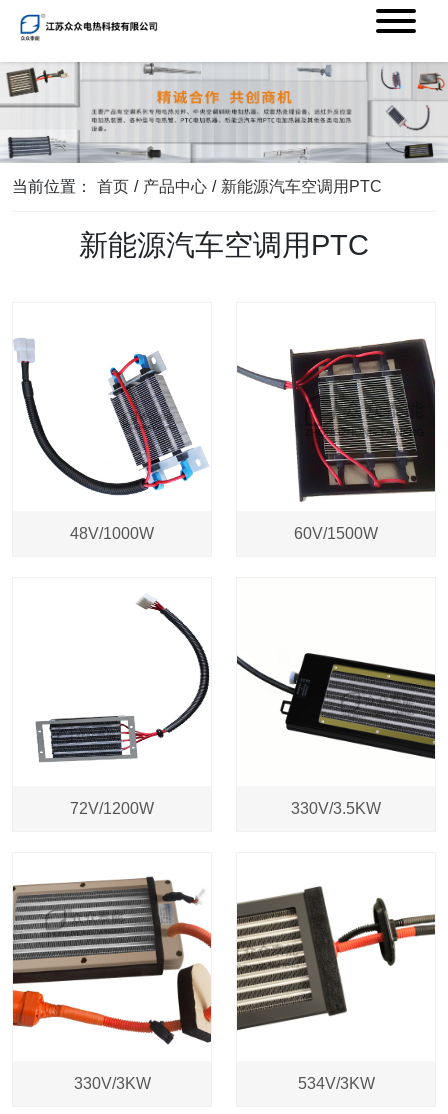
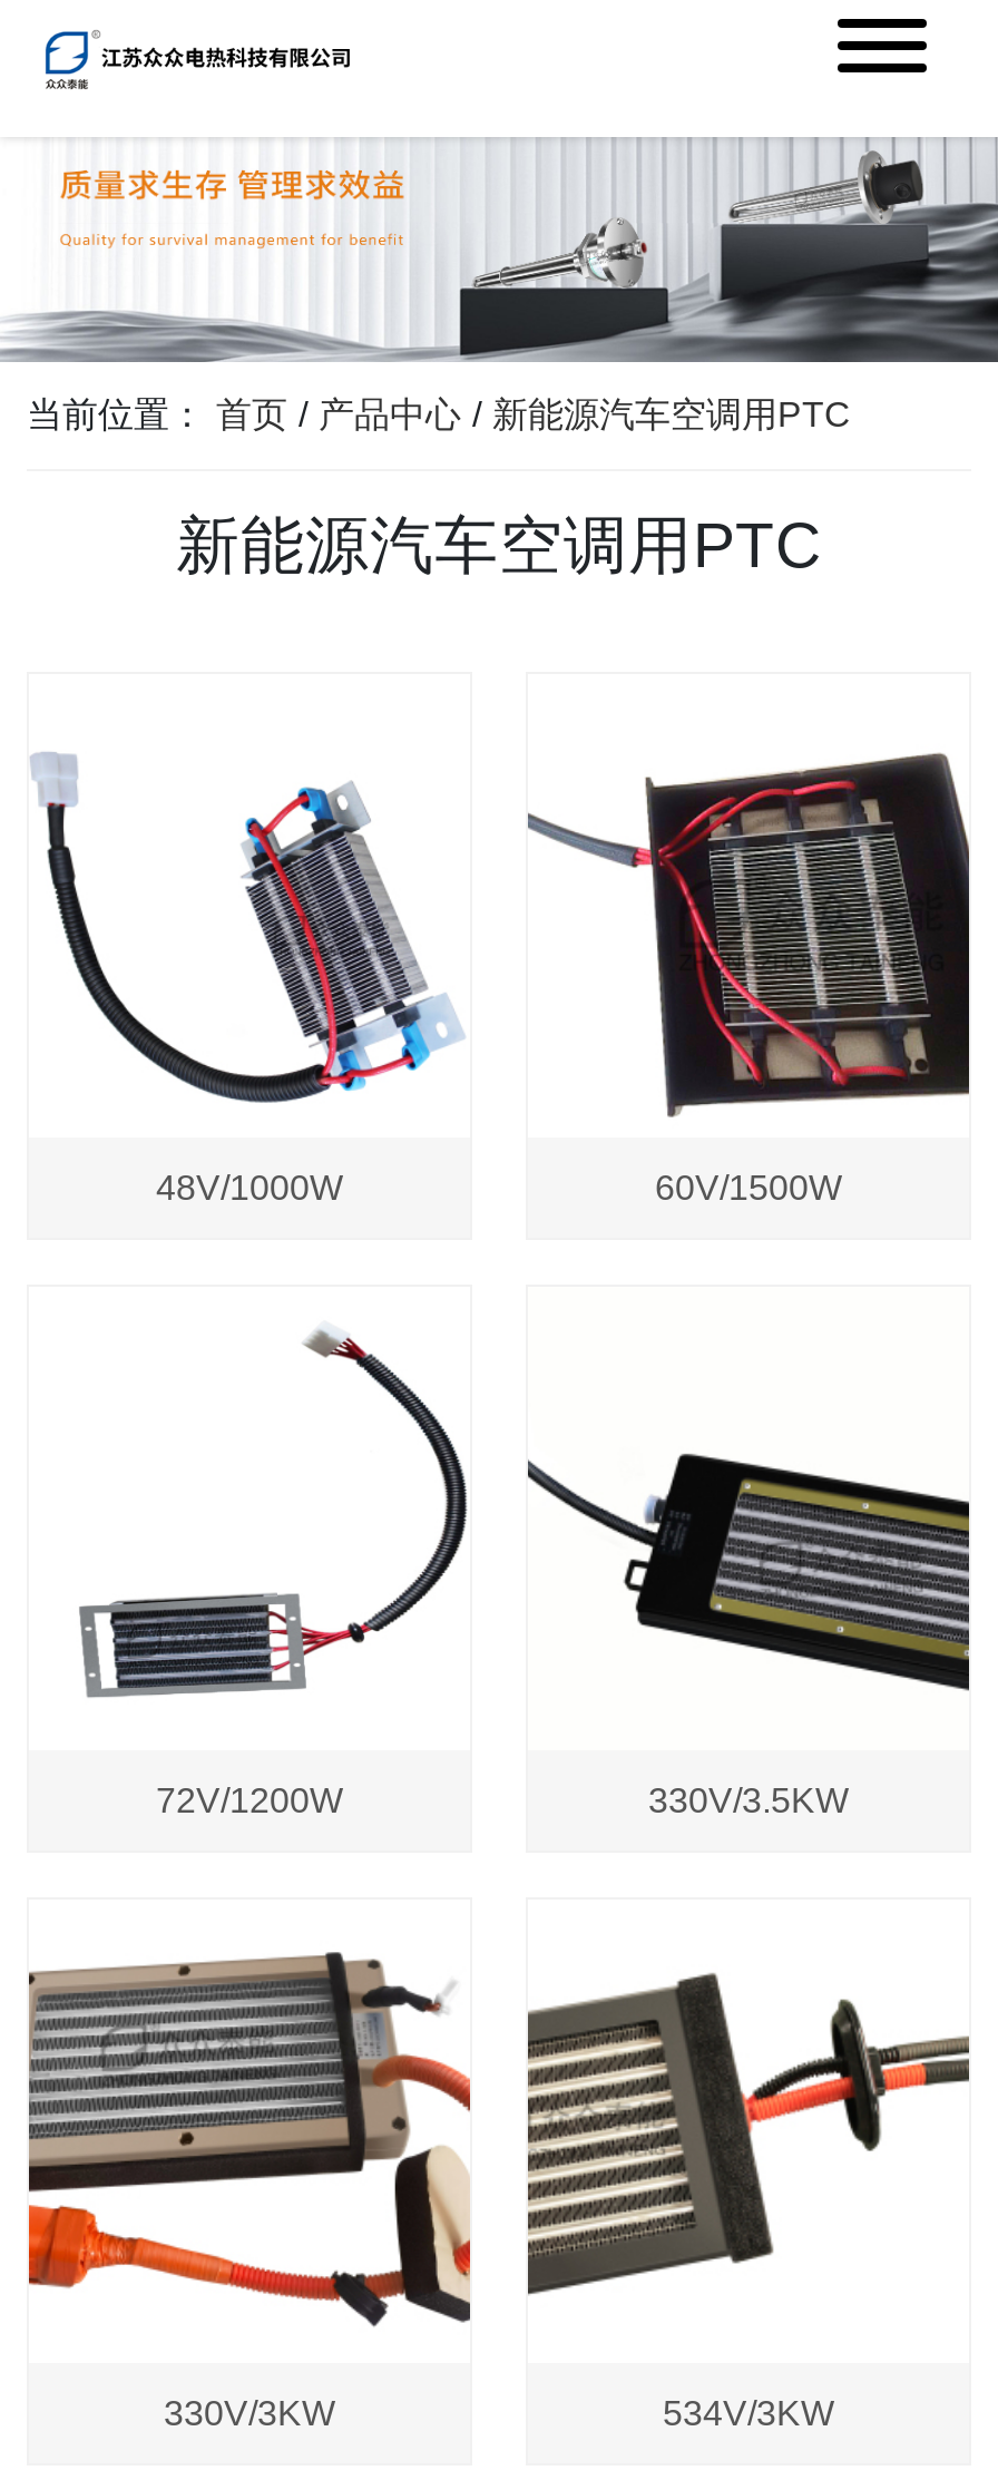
[3,62,445,163] [image] -> [7,139,991,362] [image]

